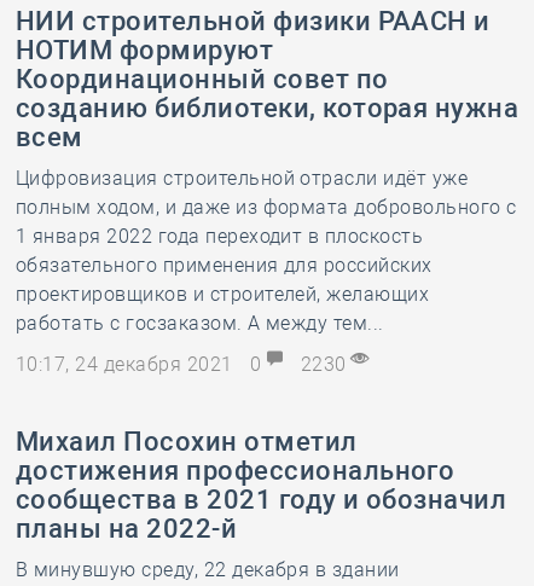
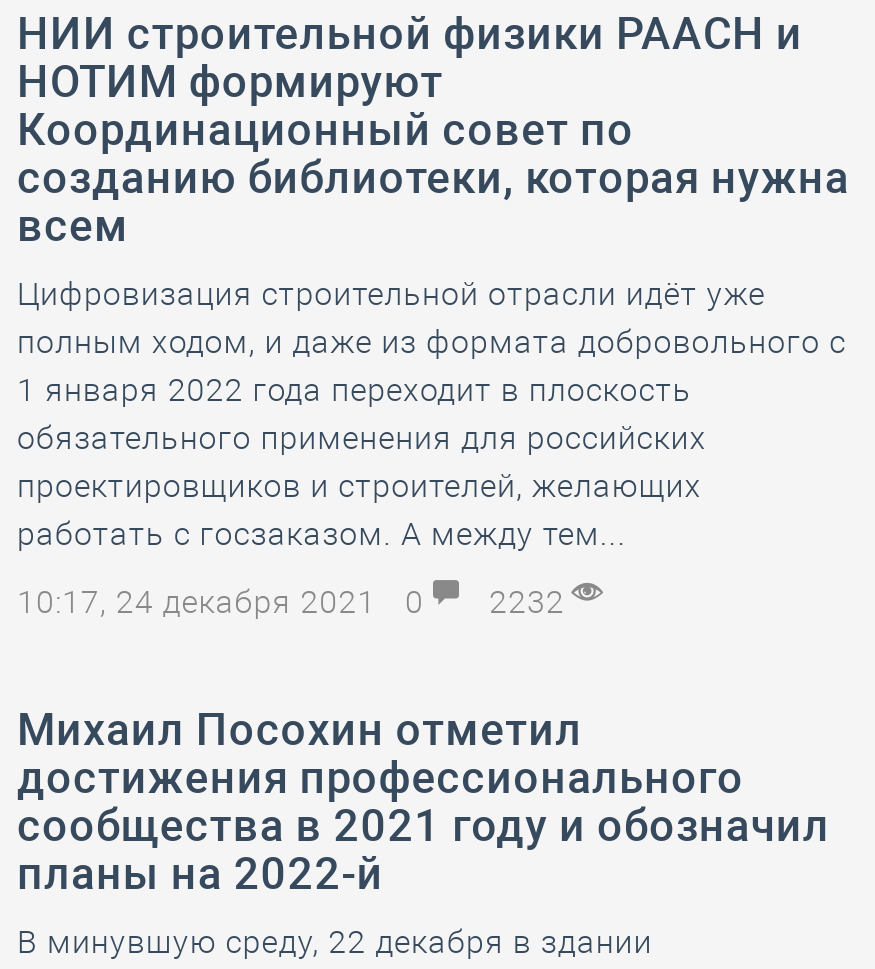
[16,353,352,376] 10:17, 24 декабря 2021 0 2230 -> [17,583,574,621] 10:17, 24 декабря 2021 0 2232

